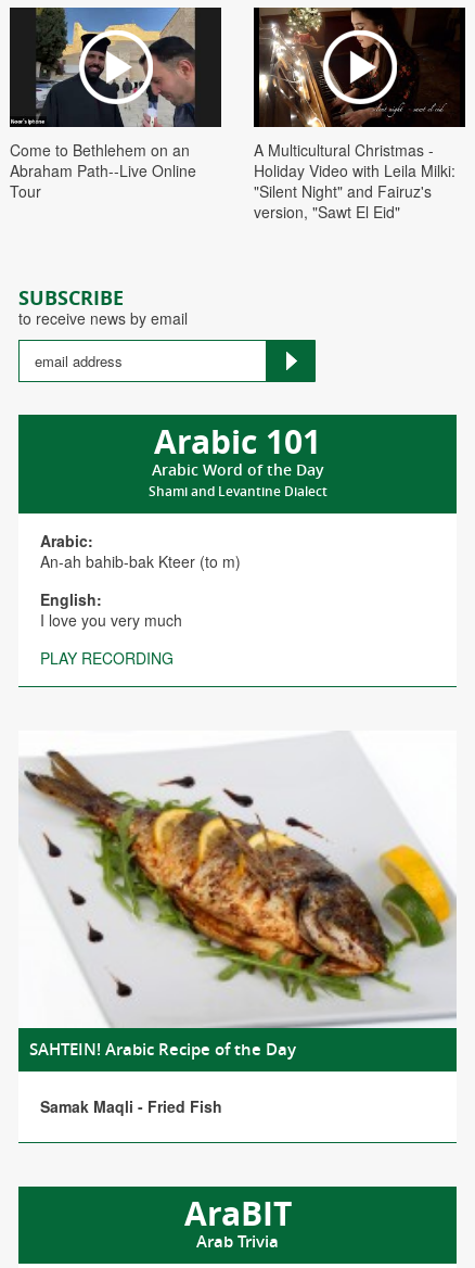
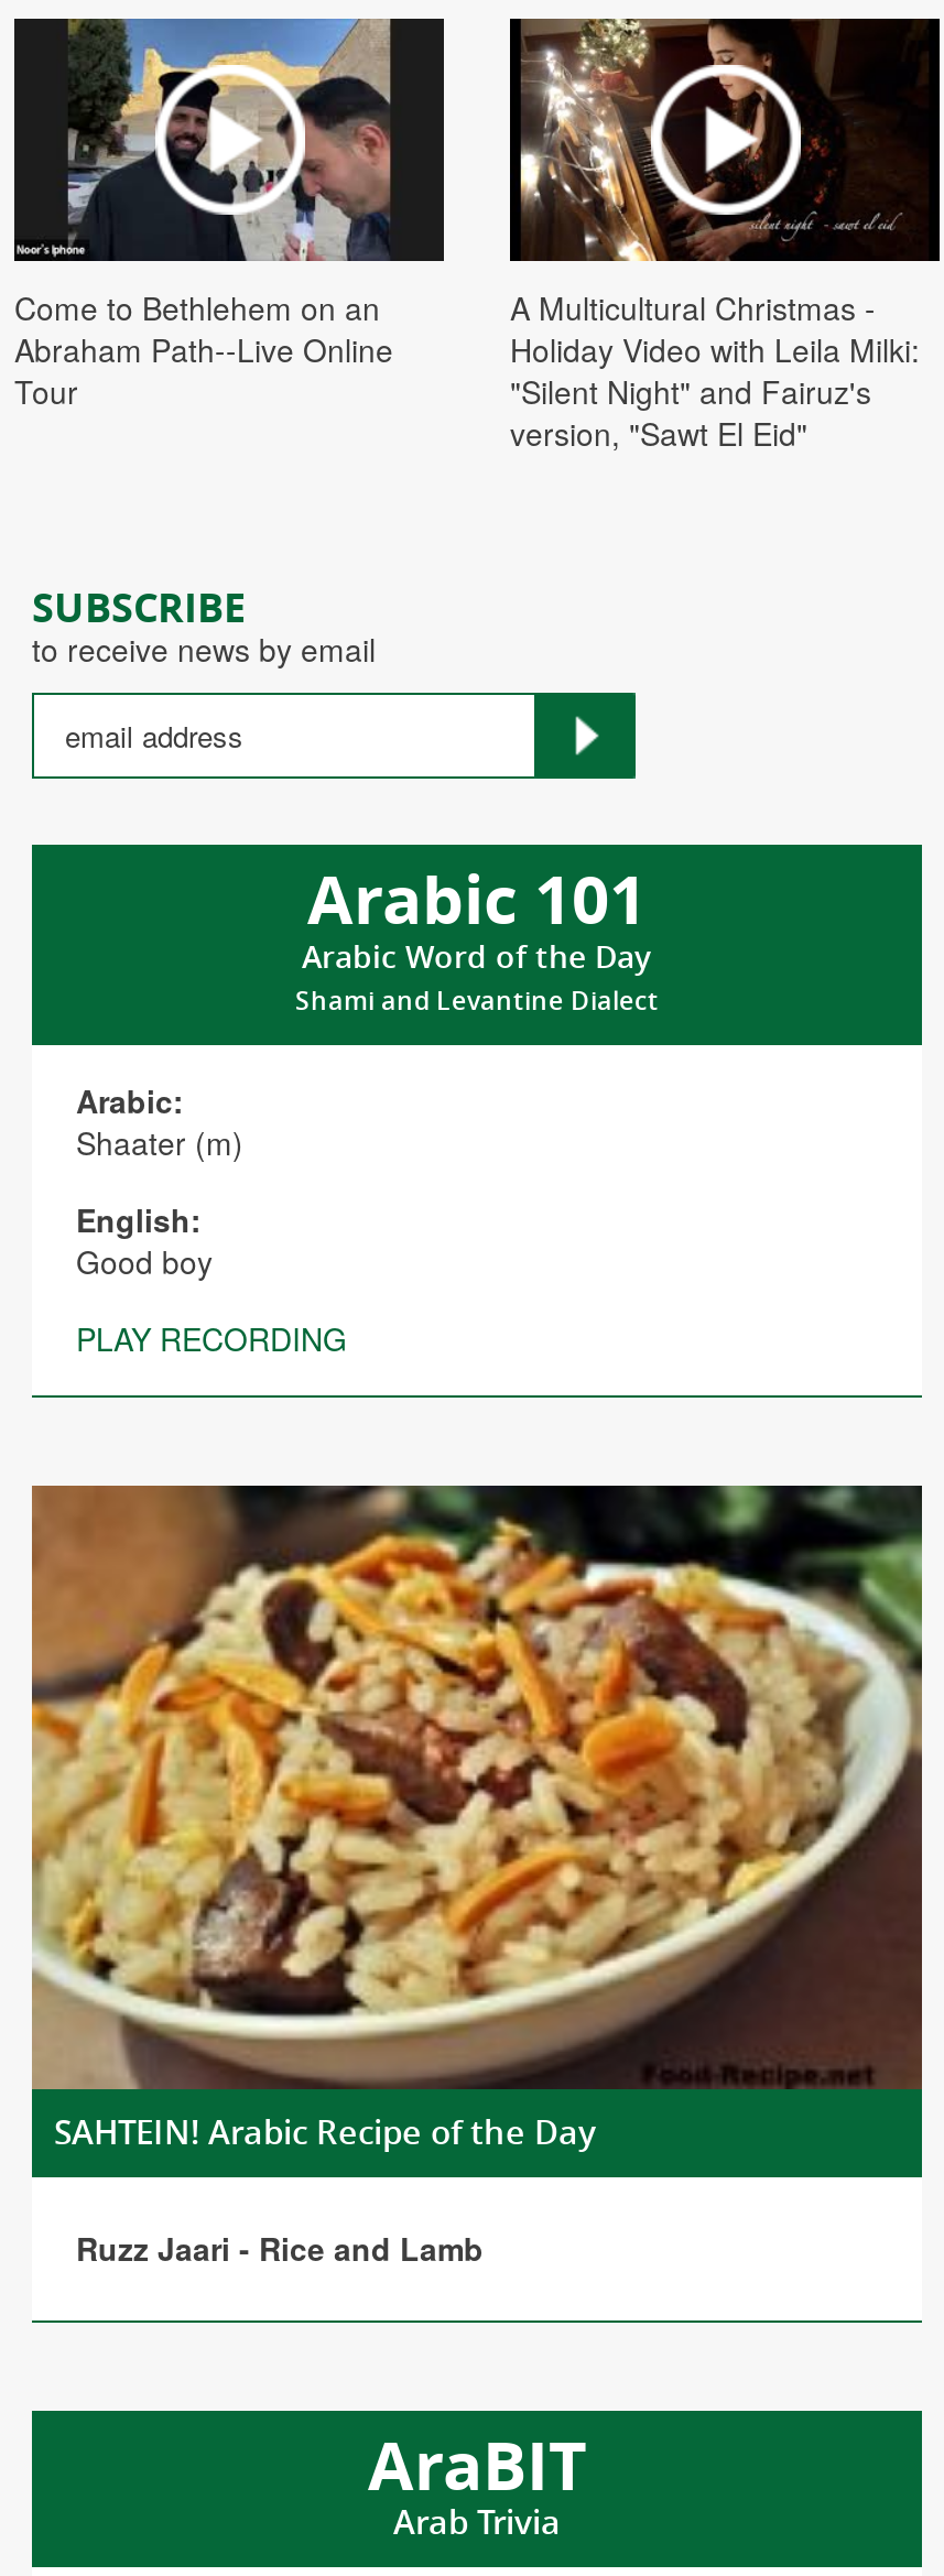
[40,550,241,572] An-ah bahib-bak Kteer (to m) -> [76,1119,243,1163] Shaater (m)
[40,609,182,630] I love you very much -> [76,1238,213,1282] Good boy
[18,731,457,1029] [image] -> [30,1483,924,2091] [image]
[40,1096,222,1117] Samak Maqli - Fried Fish -> [76,2226,484,2270] Ruzz Jaari - Rice and Lamb

